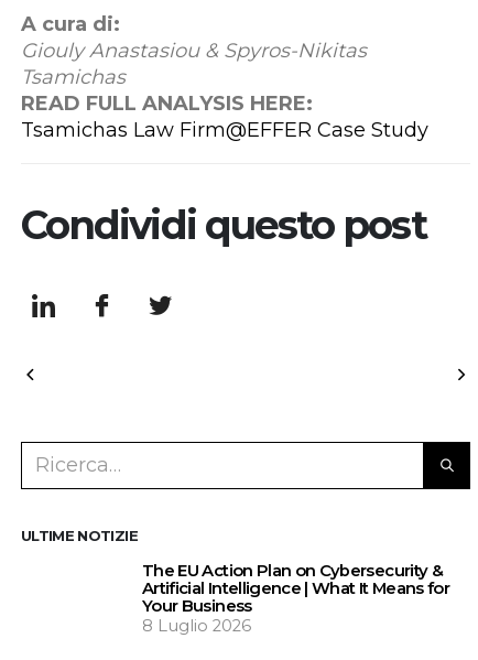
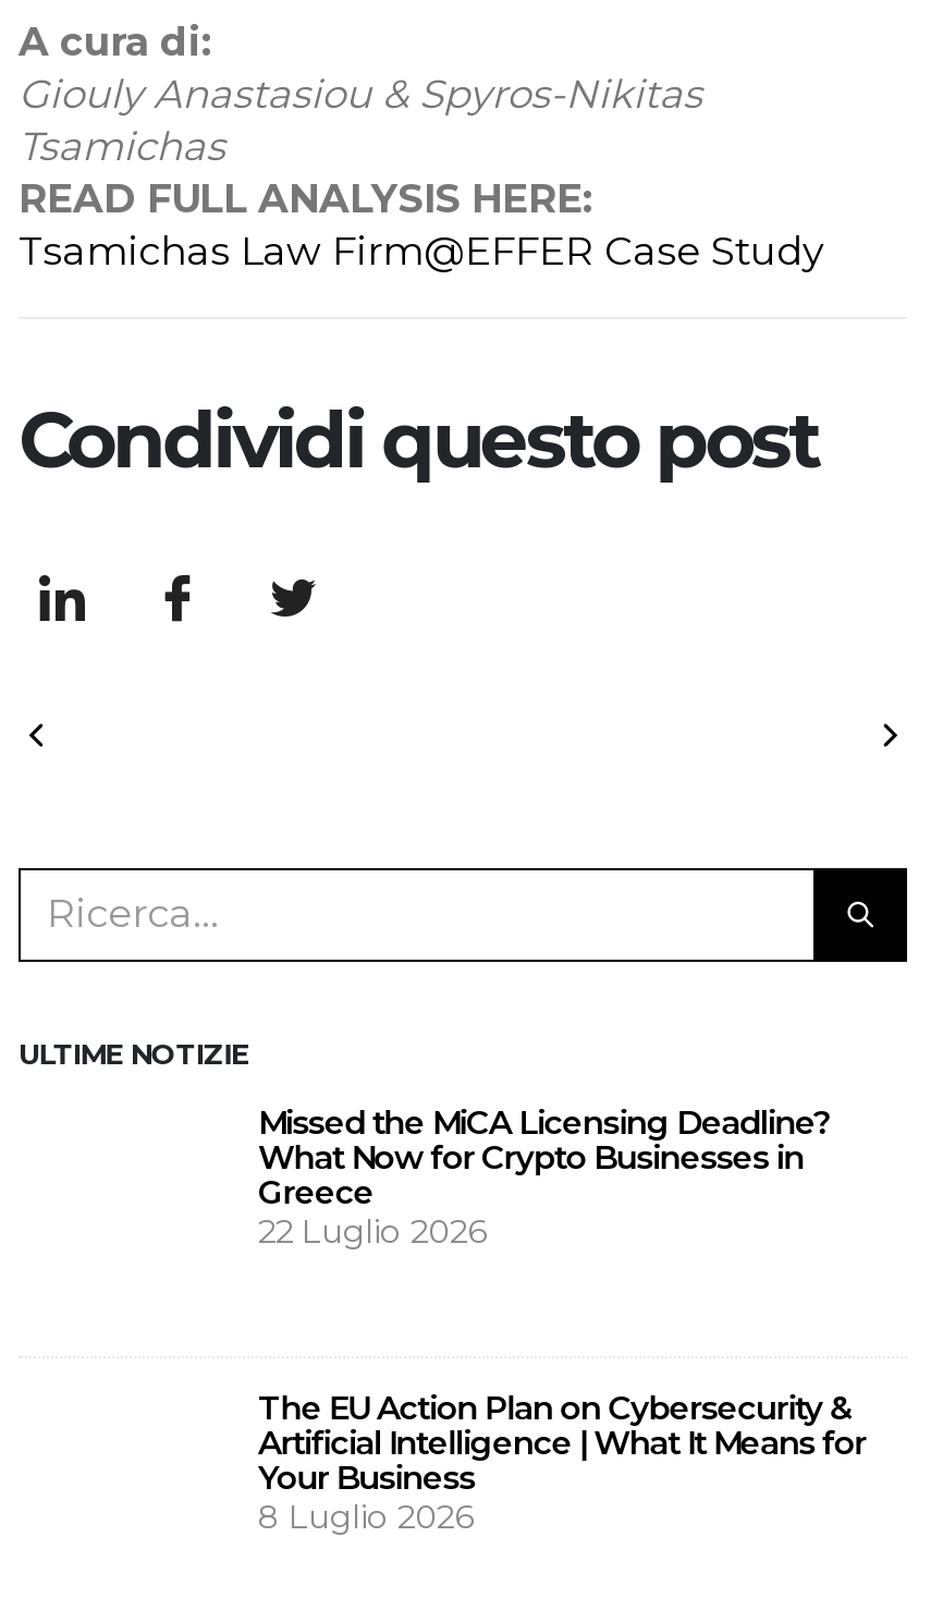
none -> [258,1103,831,1251] Missed the MiCA Licensing Deadline? | What Now for Crypto Businesses in | Greece | 22 Luglio 2026

